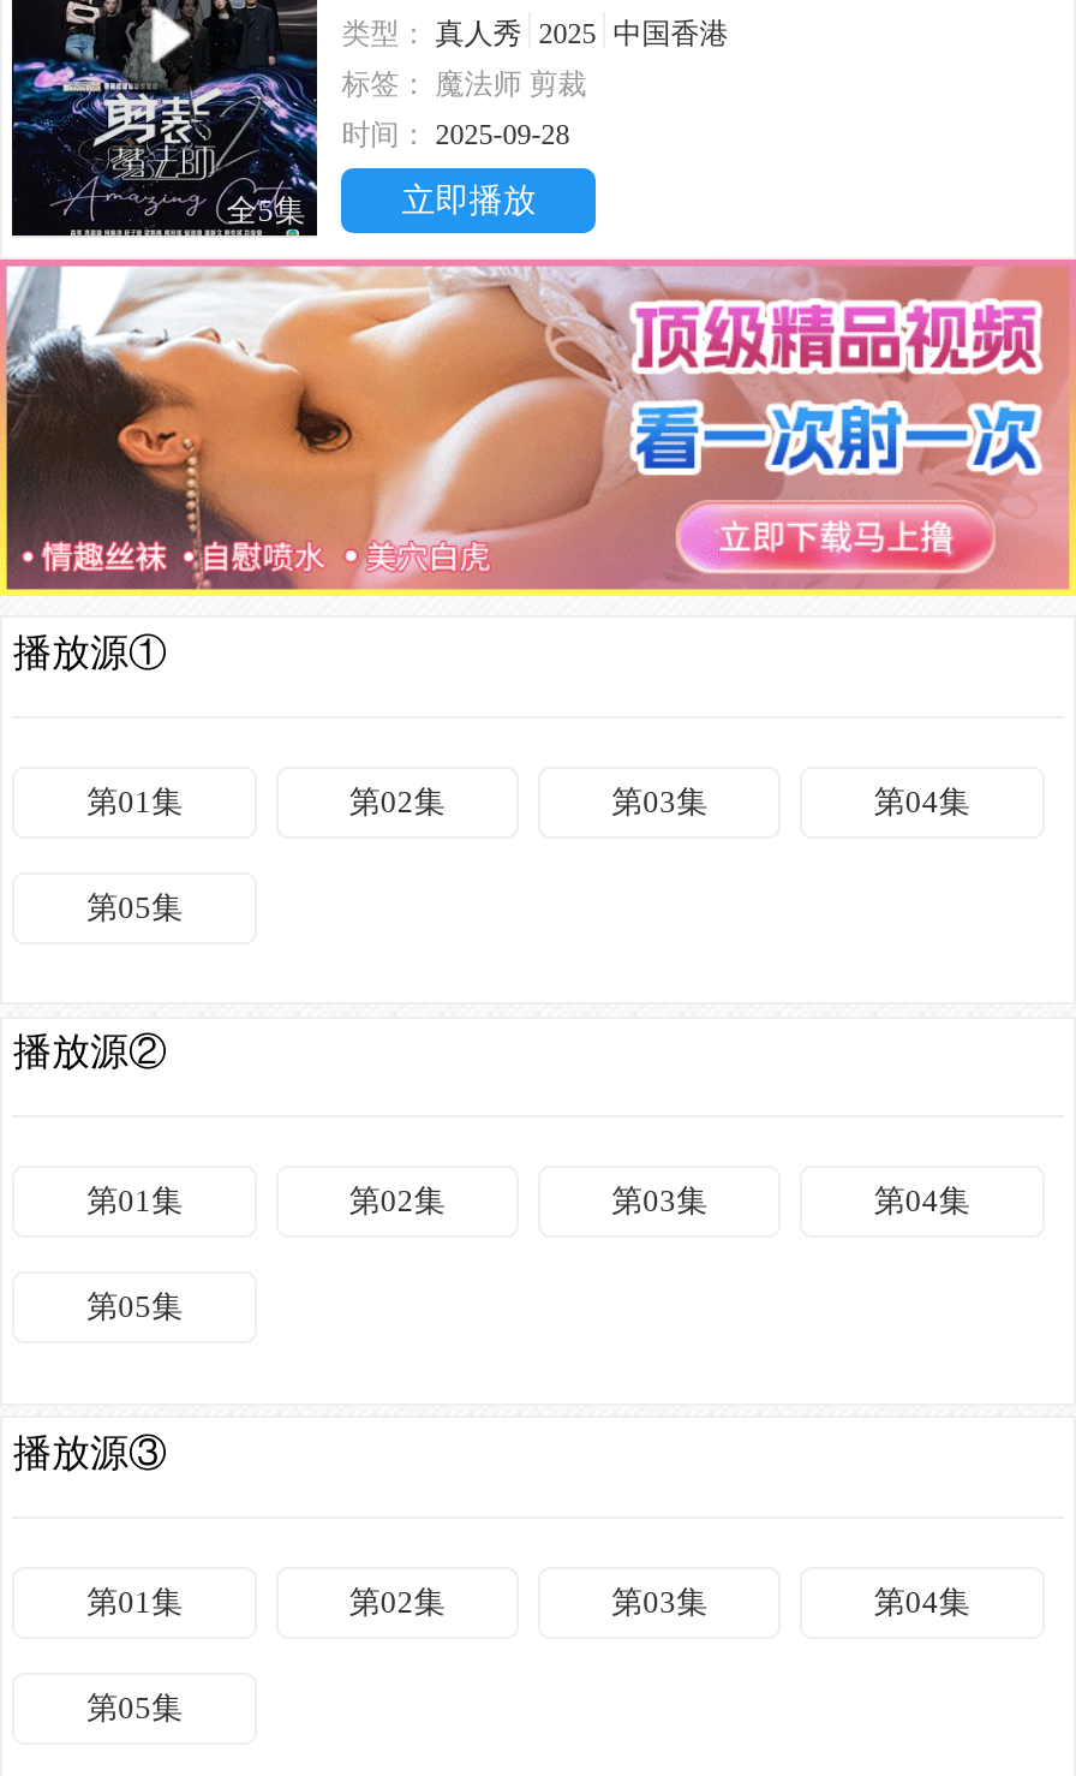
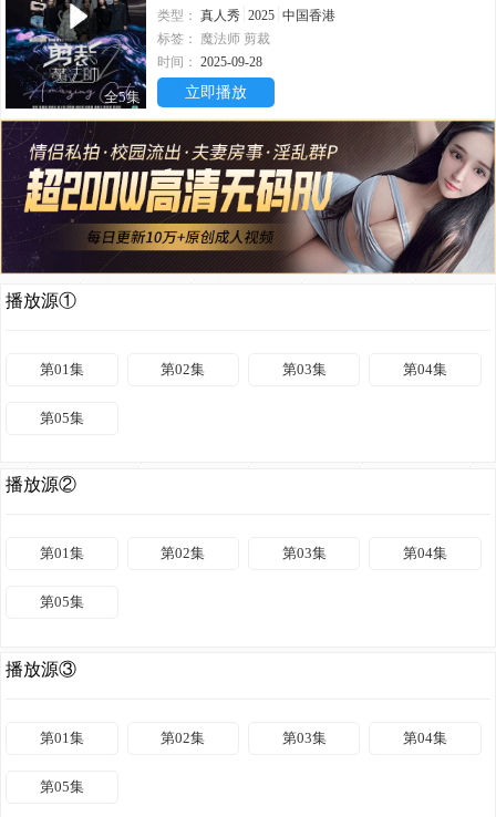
[7,260,1069,598] [image] -> [3,120,493,275] [image]

